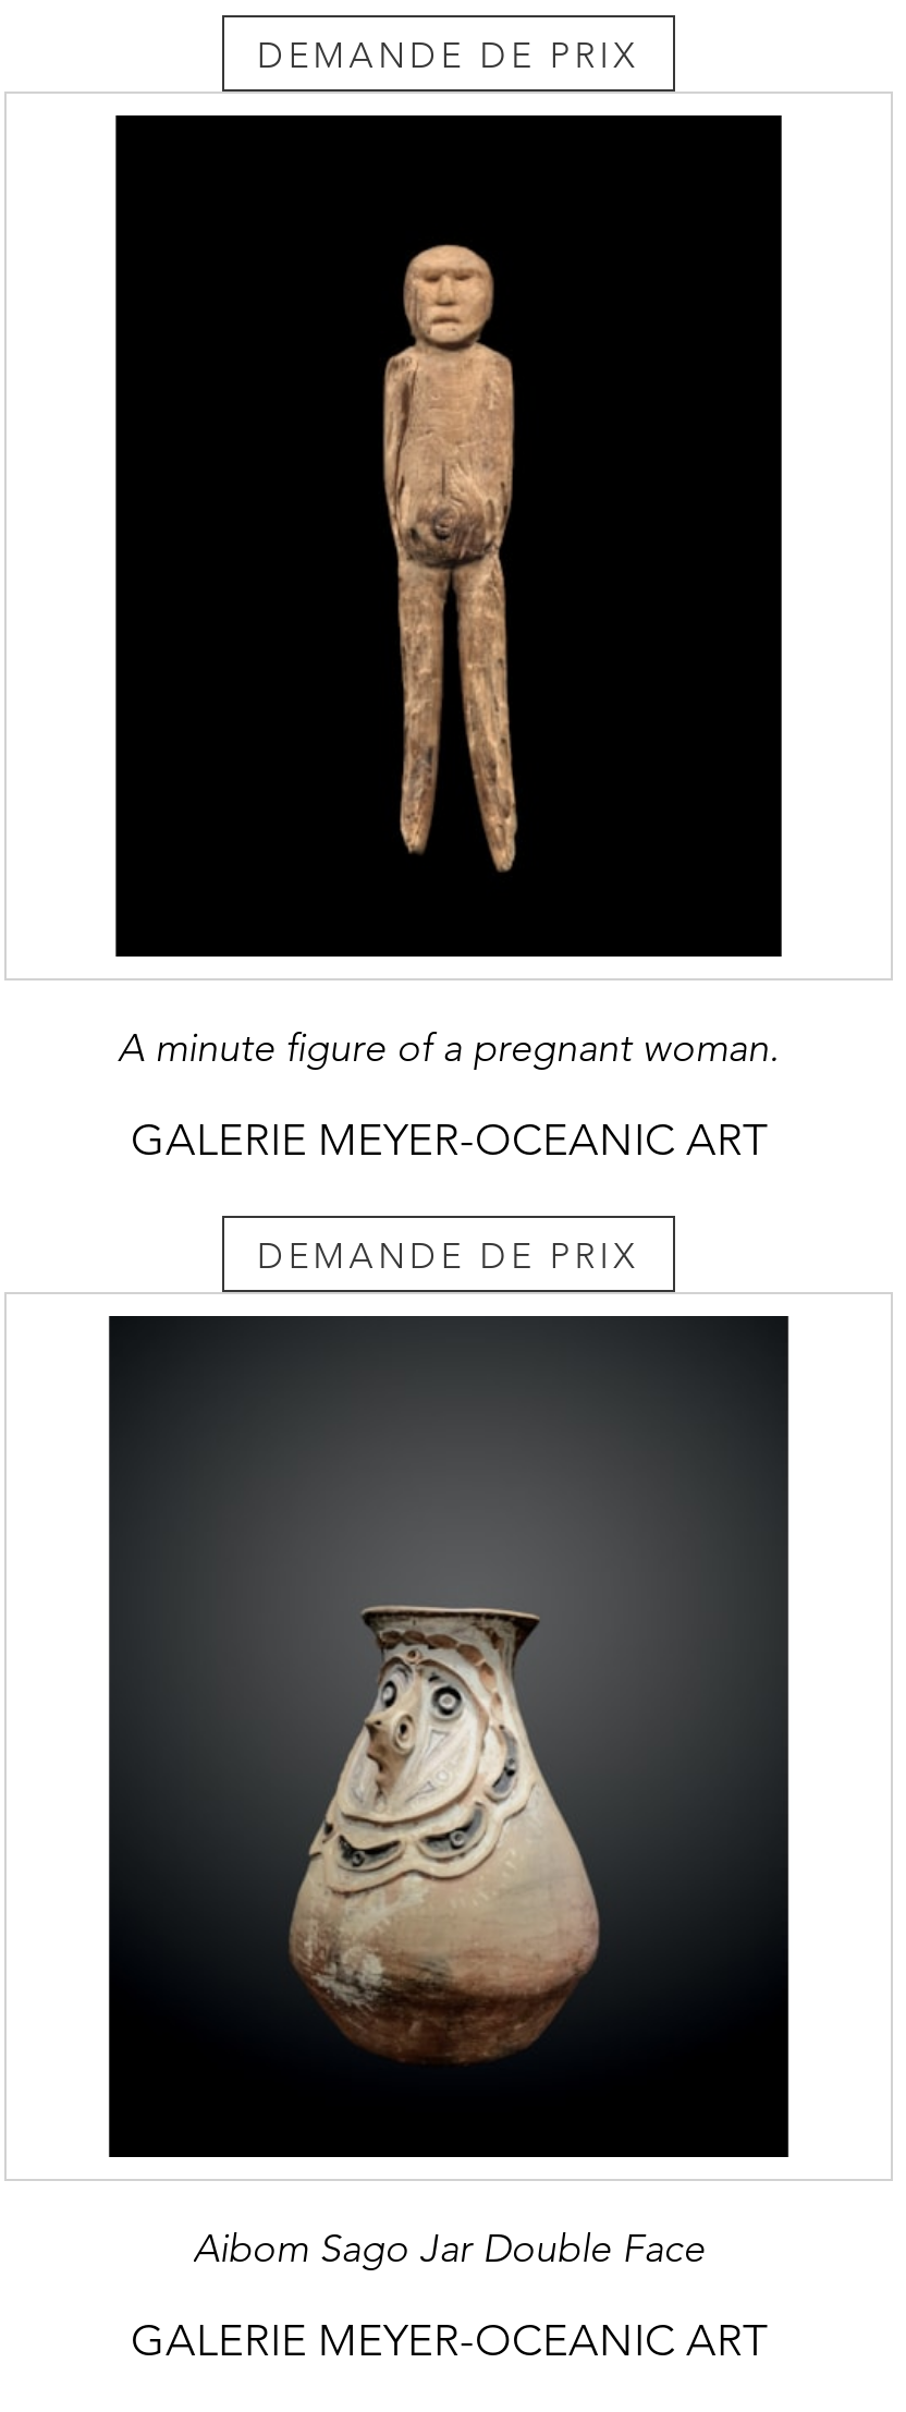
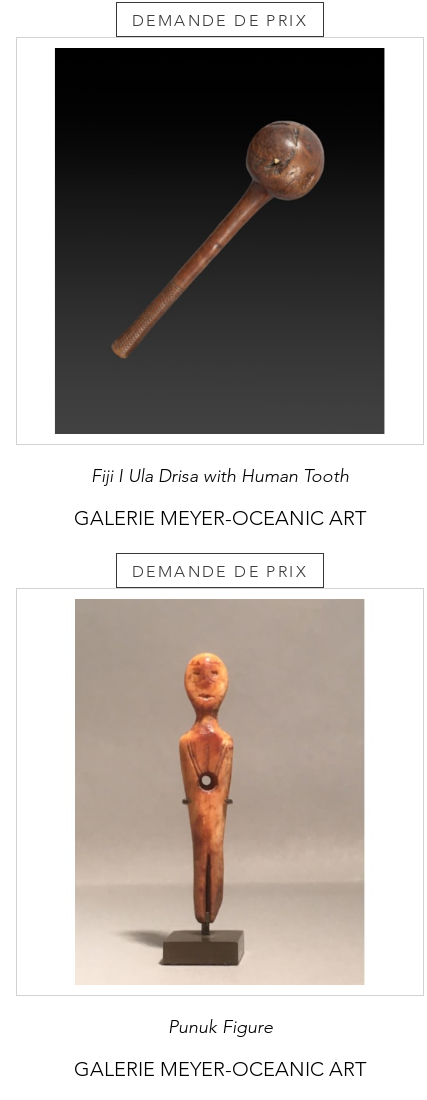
[89,115,808,1072] [image] | A minute figure of a pregnant woman. -> [54,47,386,487] [image] | Fiji I Ula Drisa with Human Tooth
[107,1314,791,2273] [image] | Aibom Sago Jar Double Face -> [64,599,376,1038] [image] | Punuk Figure

